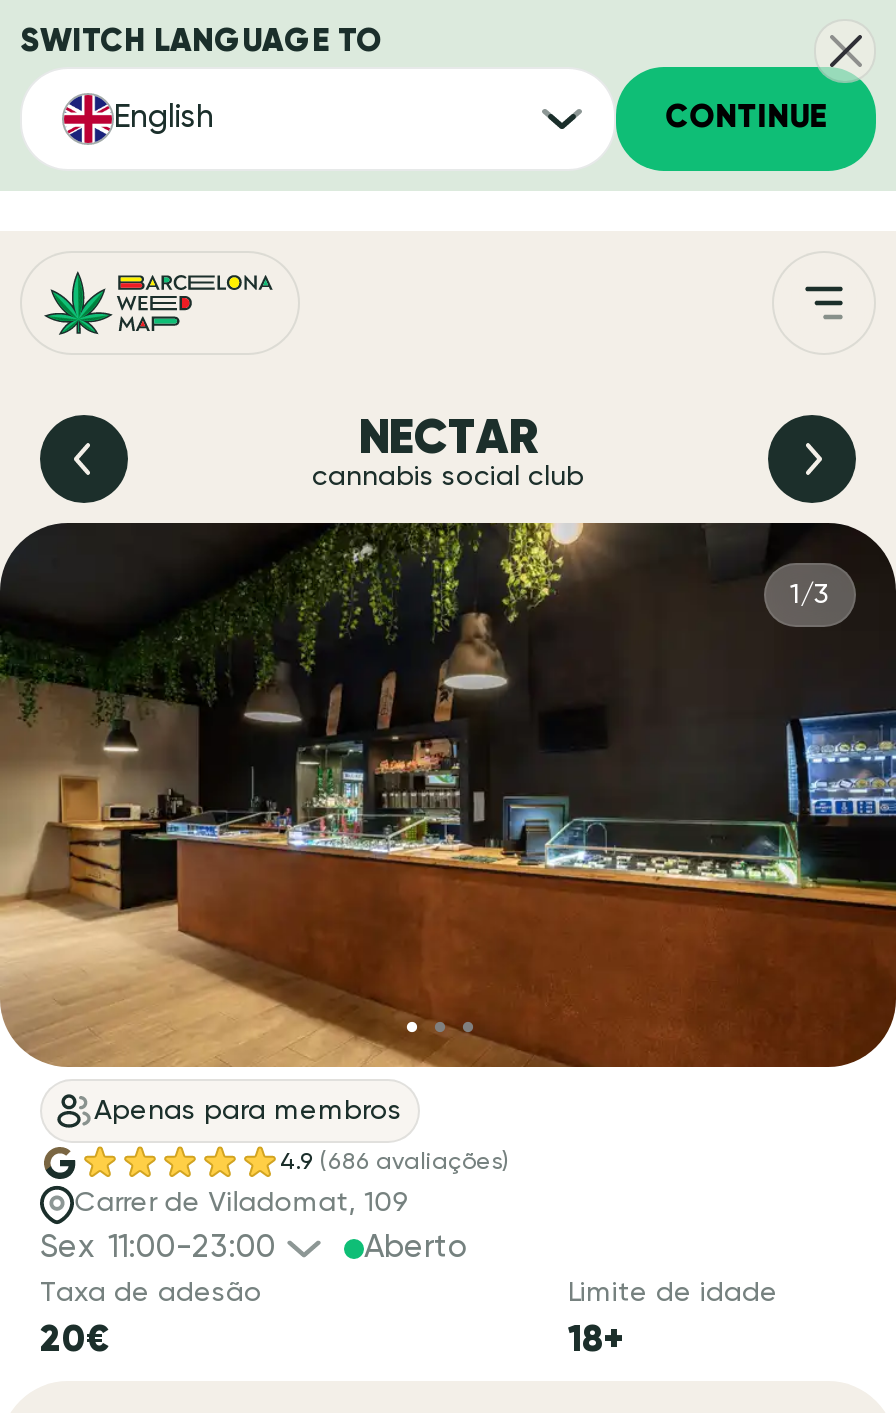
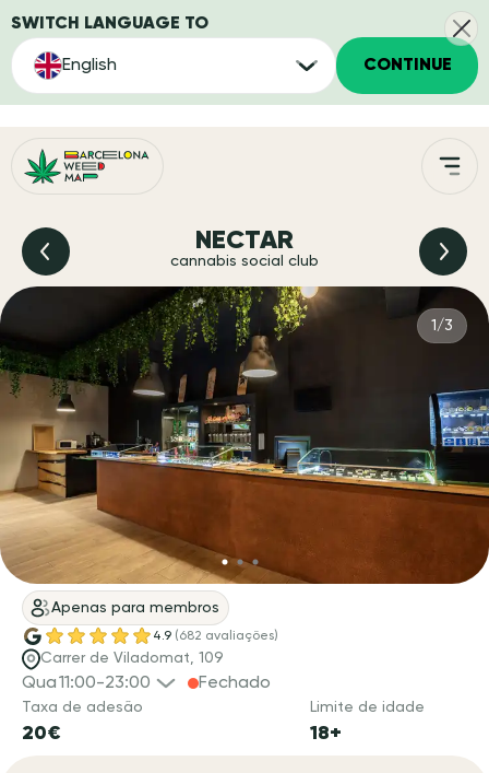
[280,1151,510,1175] 4.9 (686 avaliações) -> [153,630,278,643] 4.9 (682 avaliações)
[40,1233,468,1265] Sex 11:00-23:00 | Aberto -> [22,675,271,692] Qua 11:00-23:00 | Fechado

